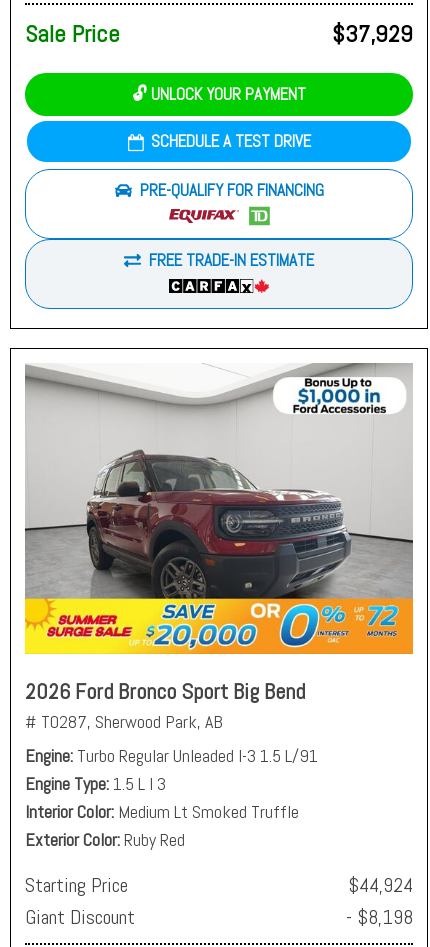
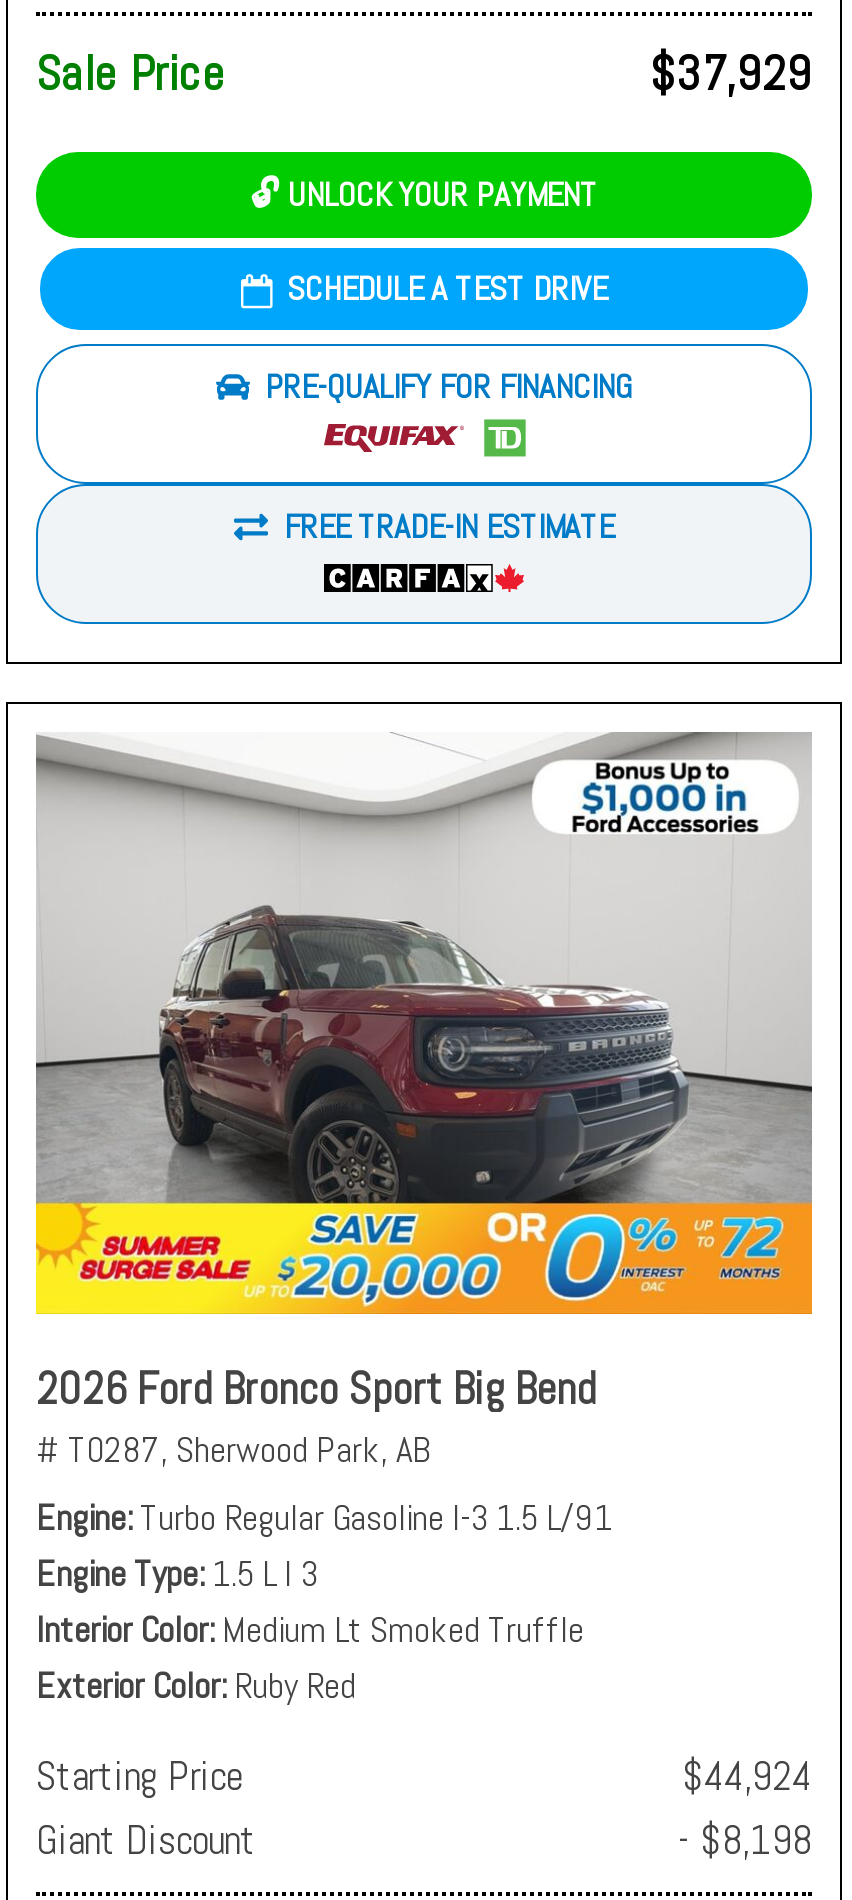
[25,744,318,767] Engine Turbo Regular Unleaded I-3 1.5 L/91 -> [36,1494,612,1540] Engine Turbo Regular Gasoline I-3 1.5 L/91

